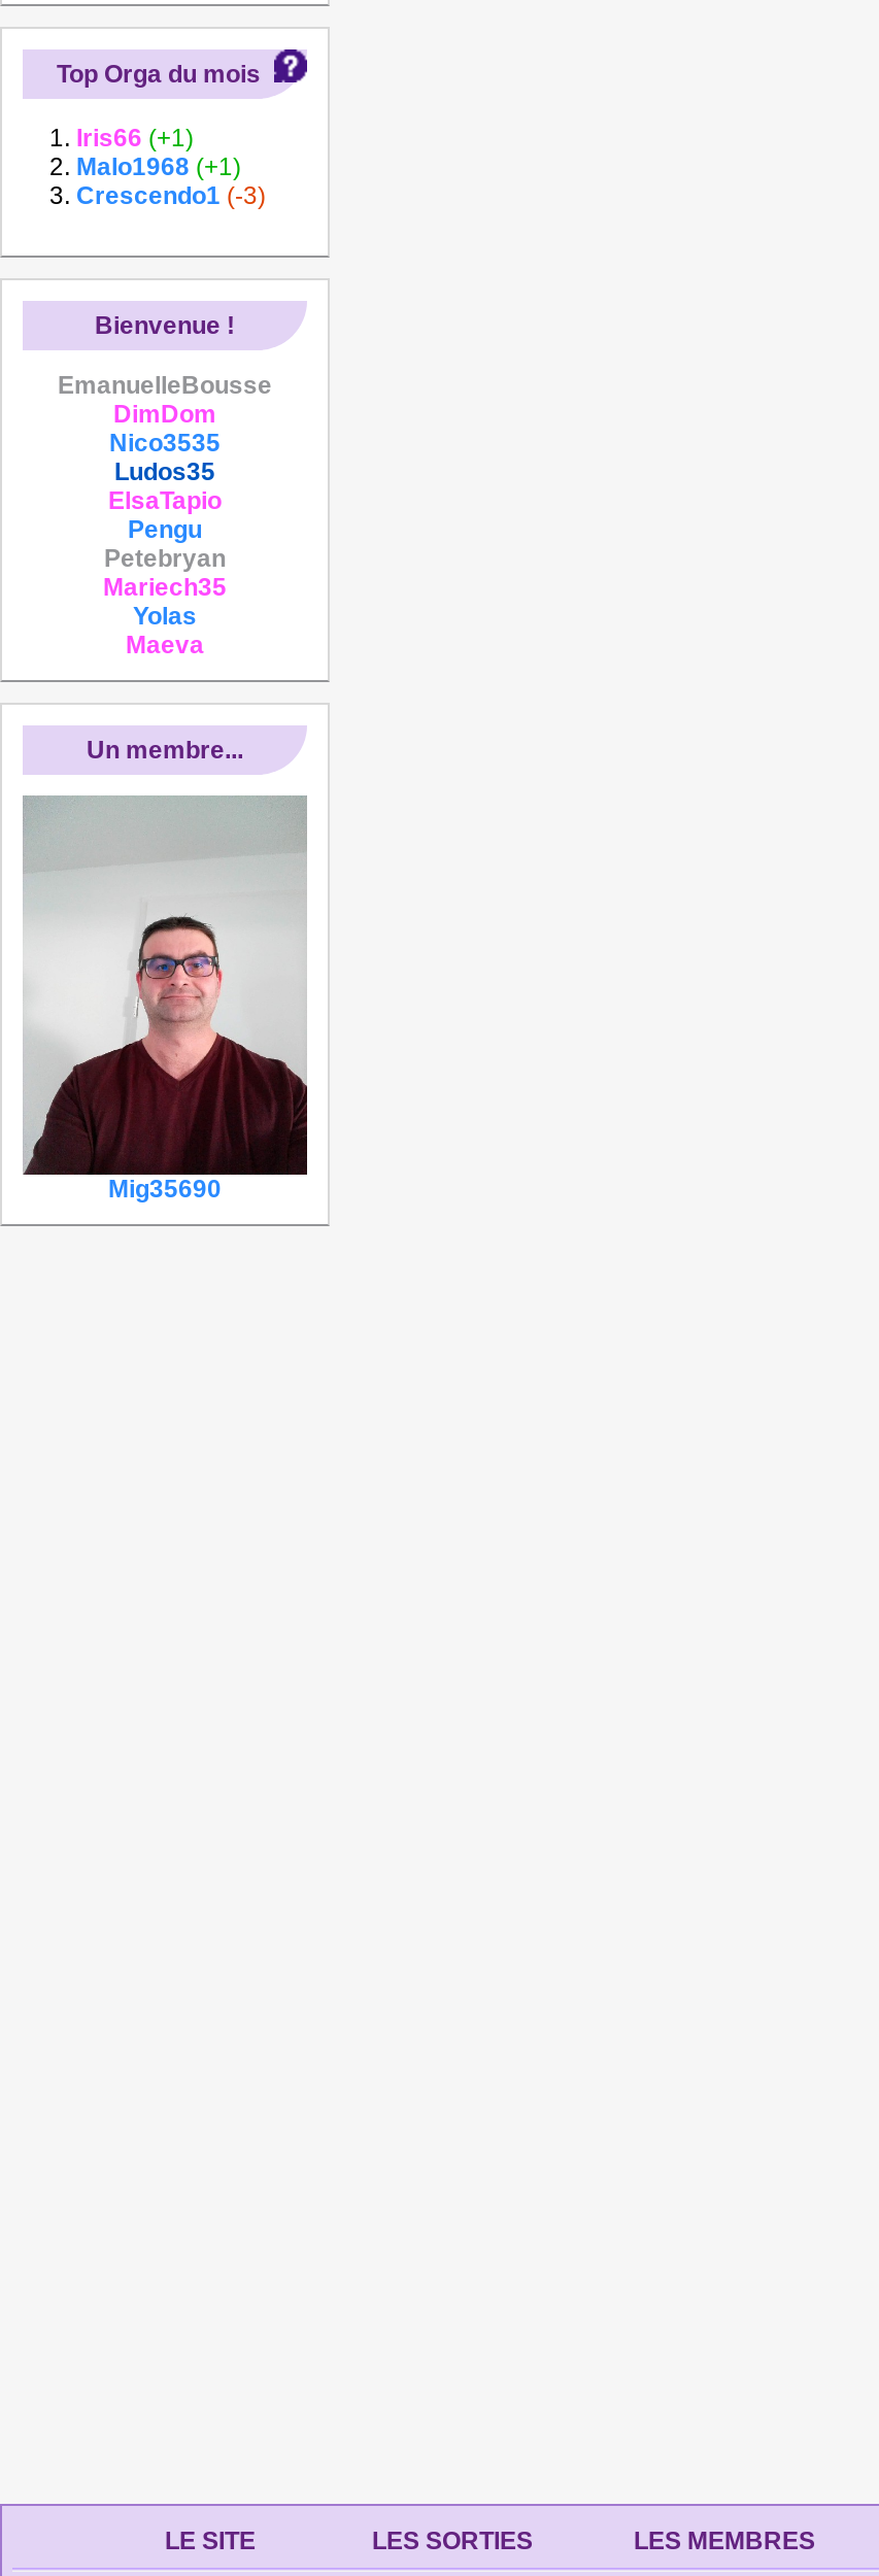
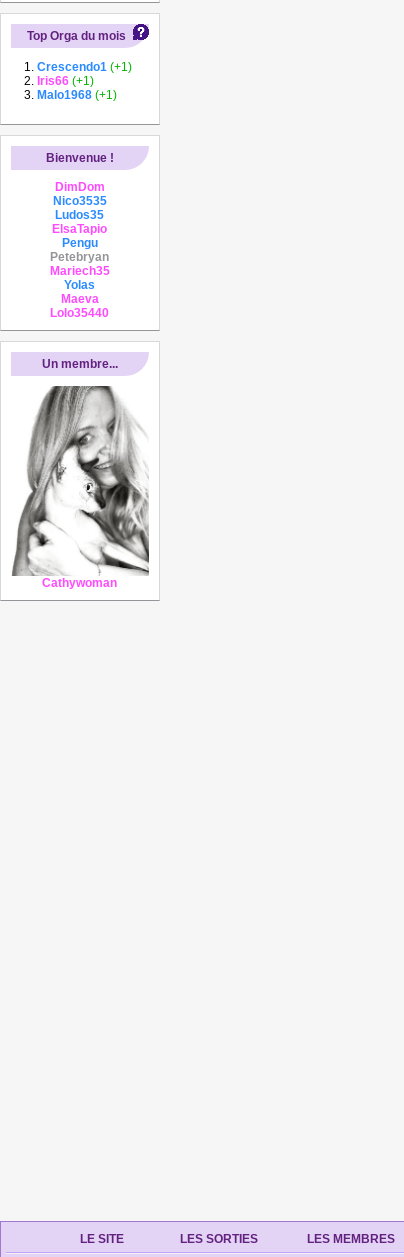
none -> [37,60,132,74] Crescendo1 (+1)
[76,181,266,210] Crescendo1 (-3) -> none
[58,371,272,400] EmanuelleBousse -> none
none -> [50,306,109,320] Lolo35440
[23,795,307,1204] [image] | Mig35690 -> [11,386,150,590] [image] | Cathywoman

